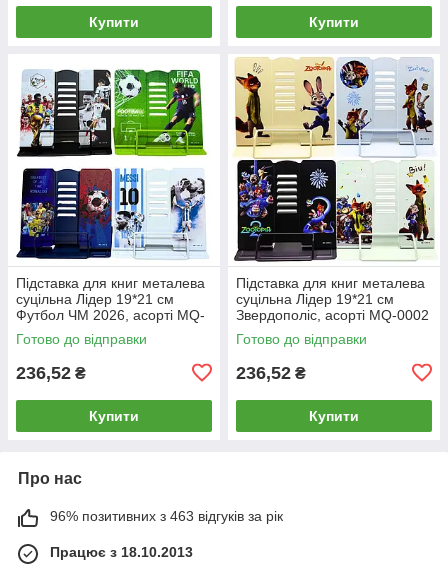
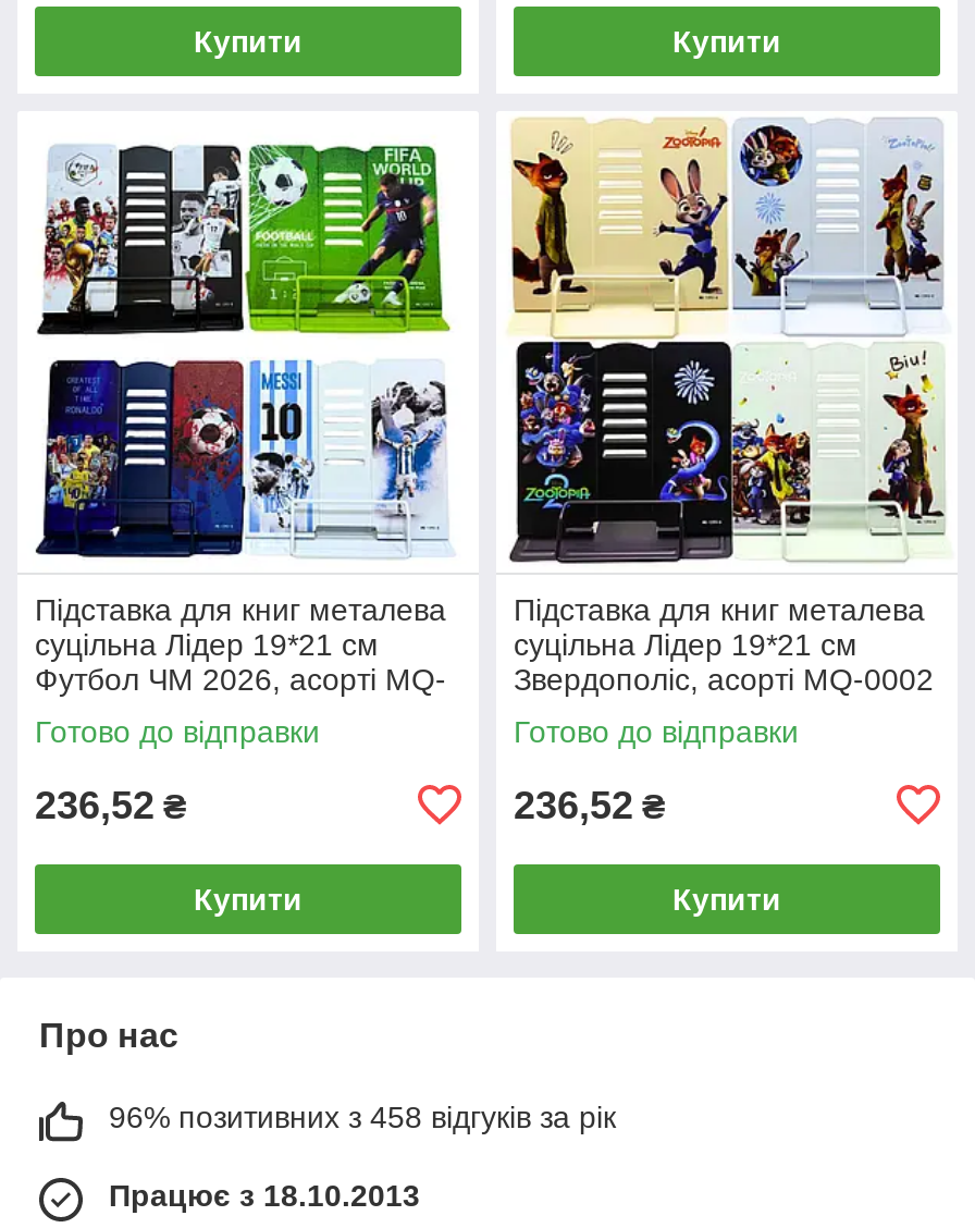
[50,508,283,524] 96% позитивних з 463 відгуків за рік -> [109,1099,616,1134] 96% позитивних з 458 відгуків за рік

